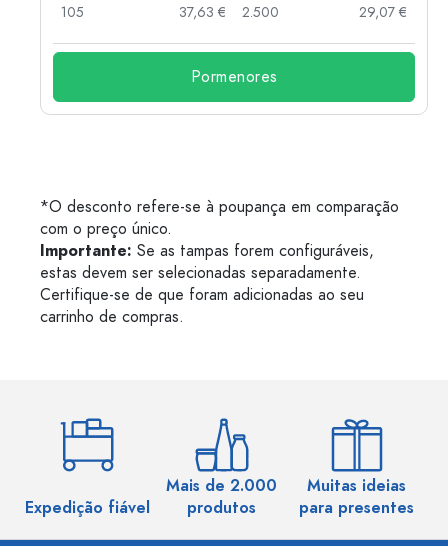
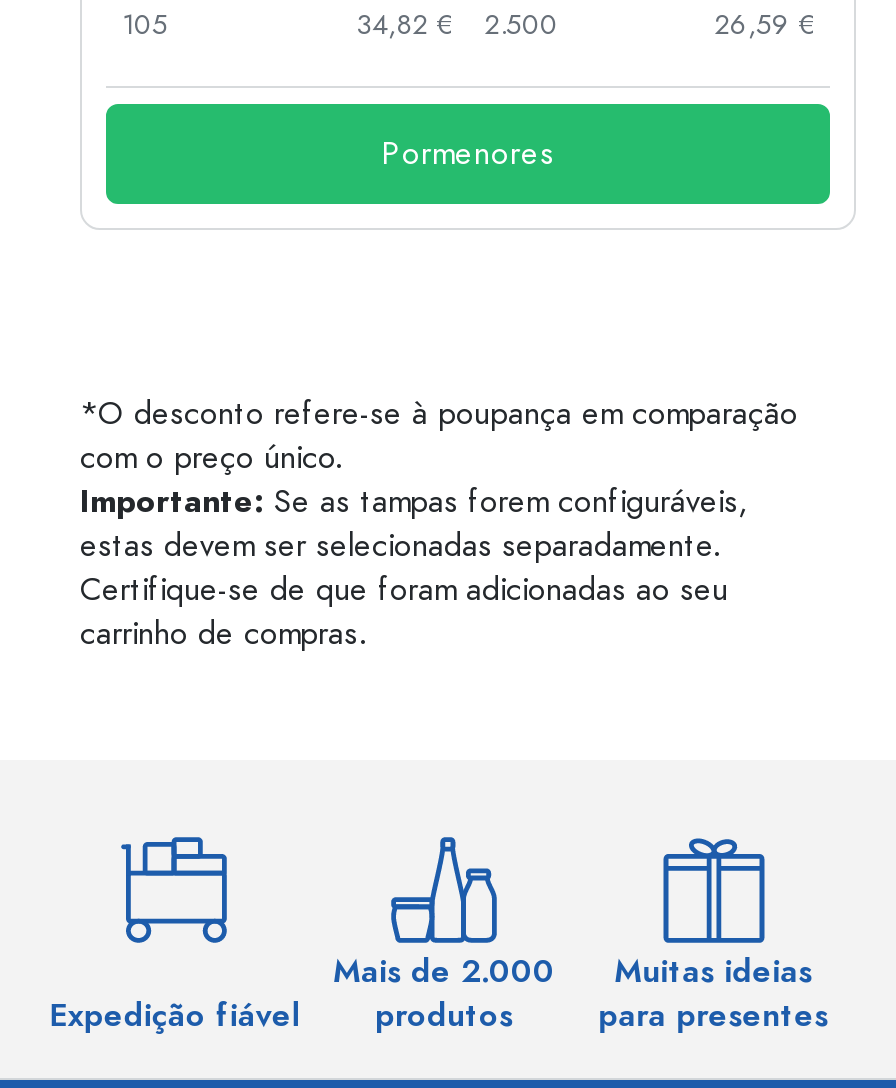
[179,3,279,22] 37,63 € 2.500 -> [356,6,558,44] 34,82 € 2.500
[359,3,407,22] 29,07 € -> [714,6,814,44] 26,59 €

